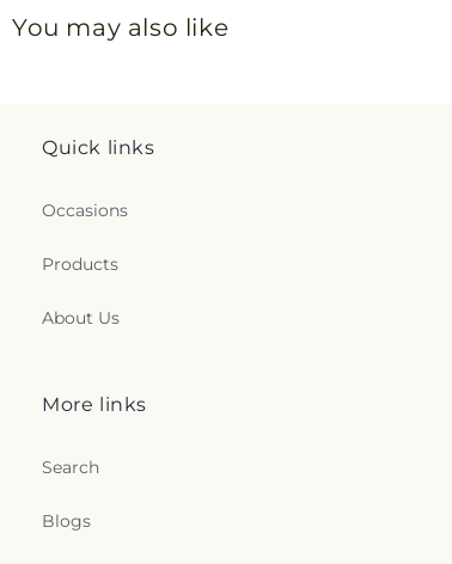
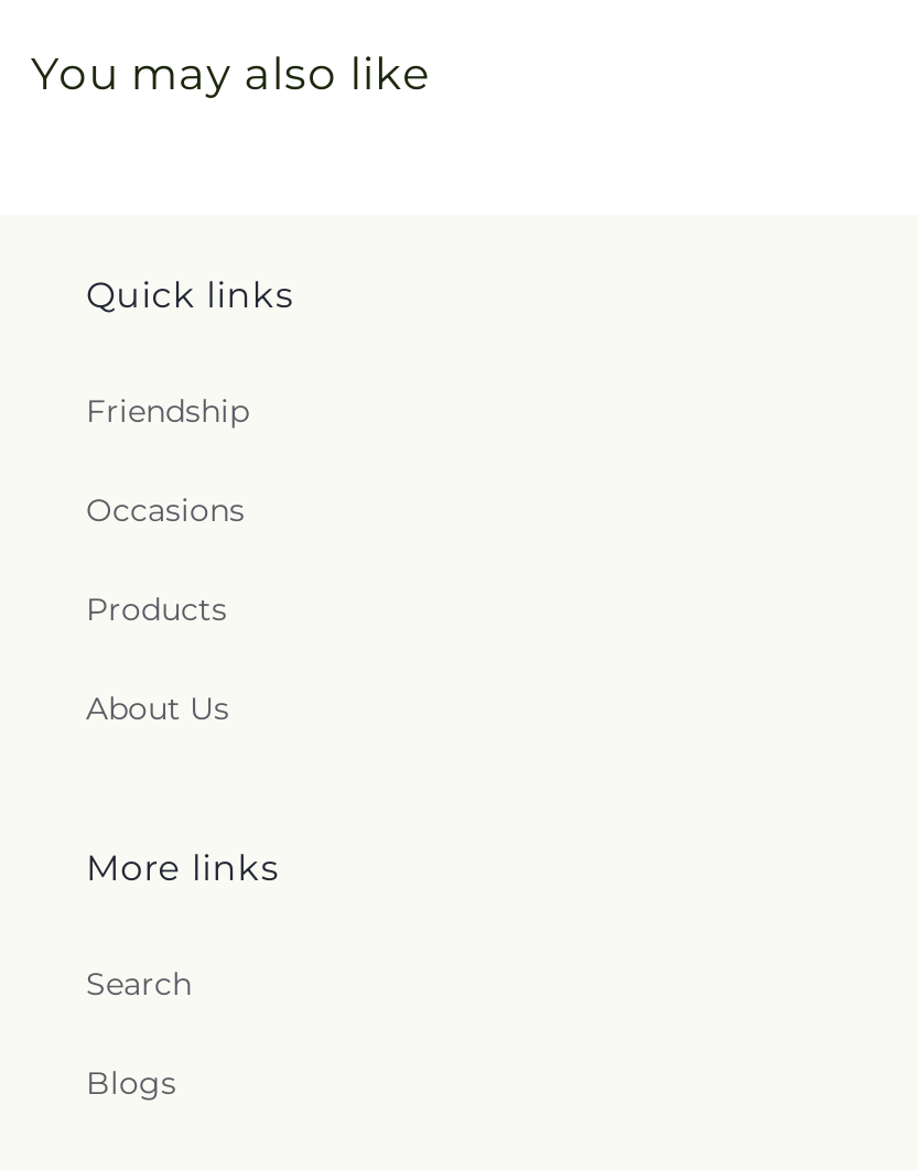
none -> [86,392,249,431] Friendship

